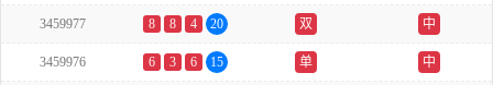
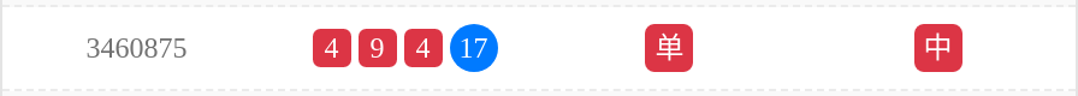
[39,16,176,32] 3459977 | 8 | 8 -> [86,31,187,65] 3460875
[39,16,436,70] 20 | 双 | 中 | 3459976 | 6 | 3 | 6 | 15 -> [370,31,488,65] 9 | 4 | 17

